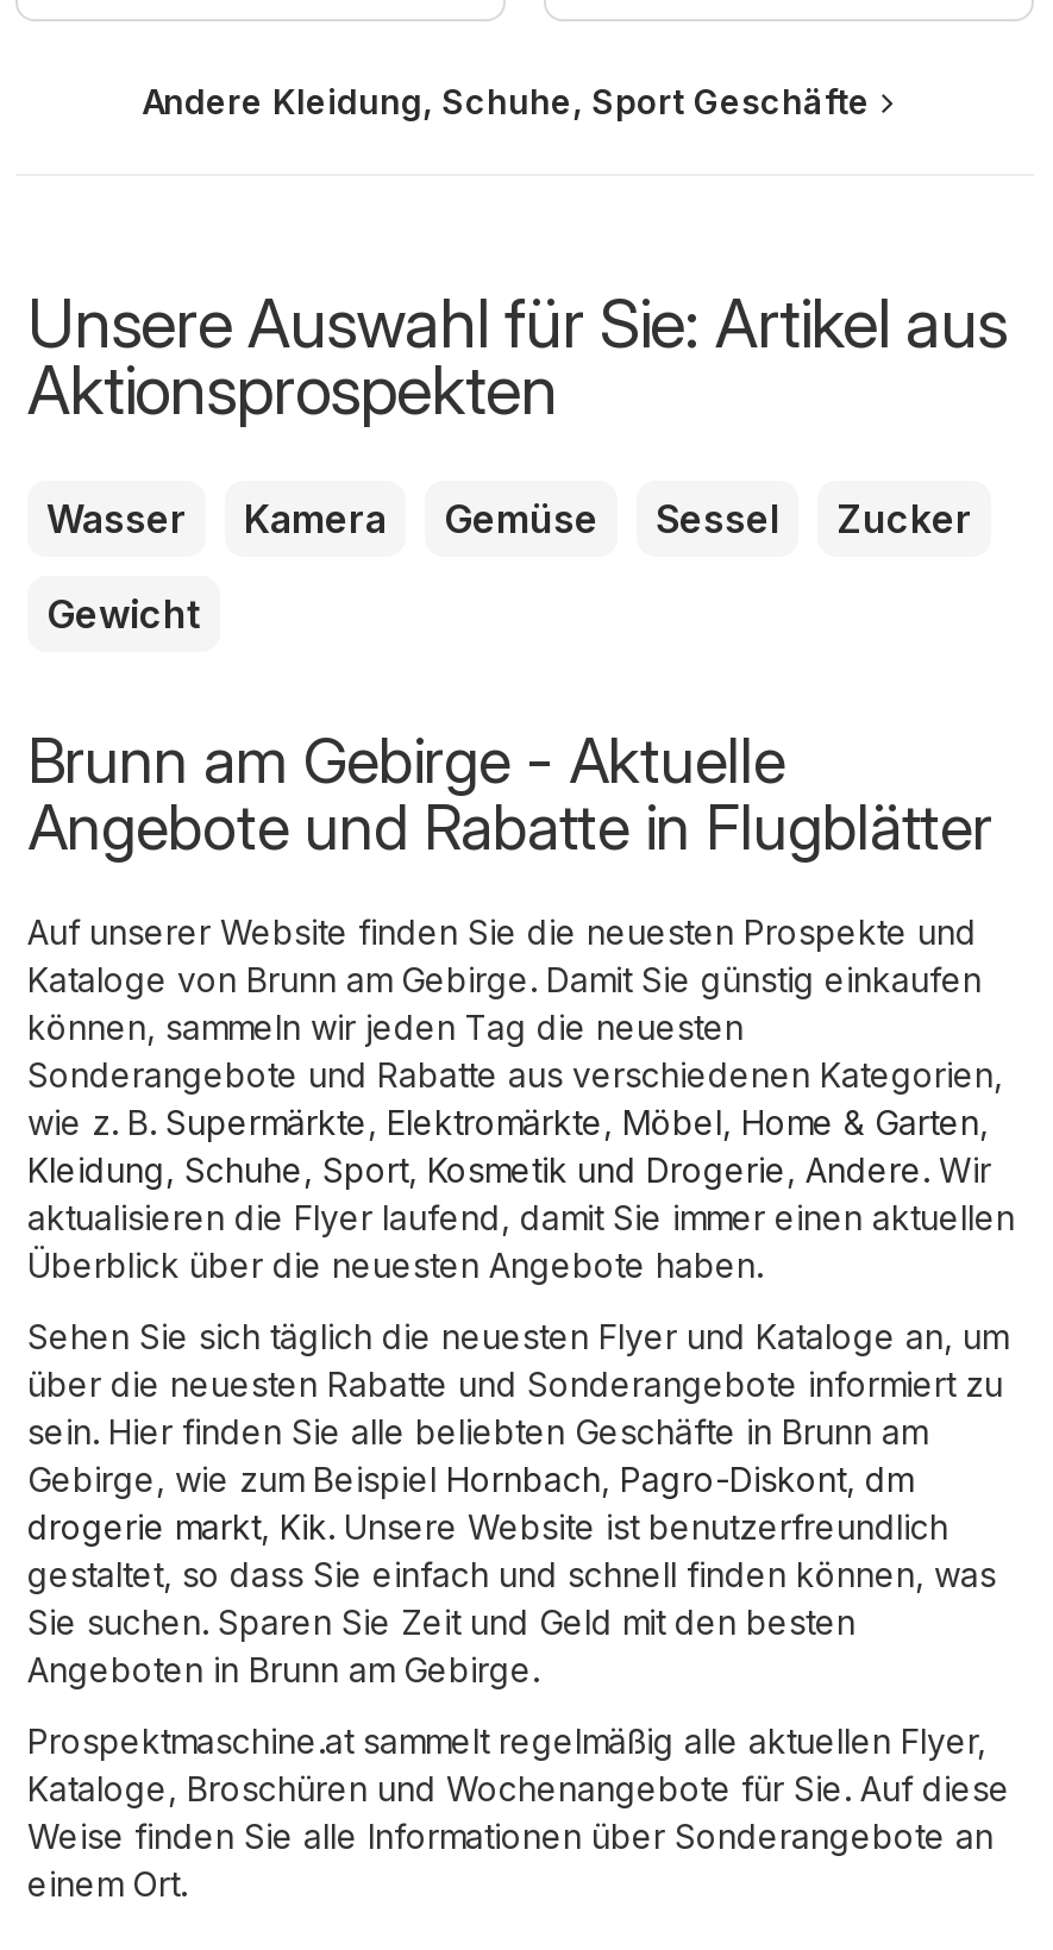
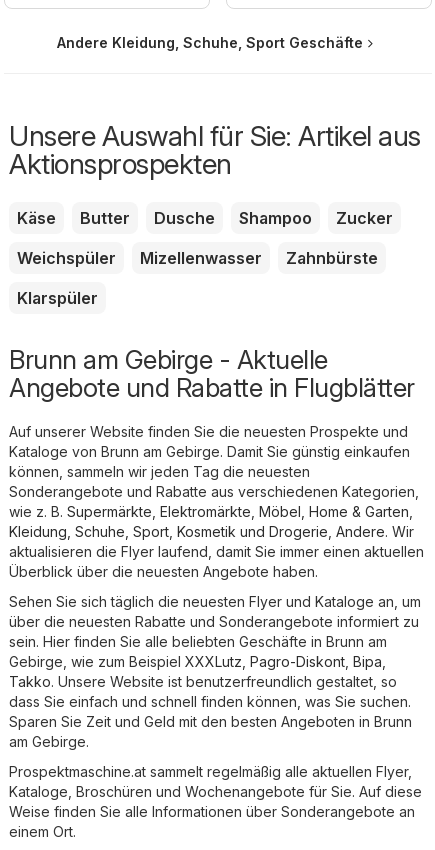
[46,494,779,542] Wasser | Kamera | Gemüse | Sessel -> [17,208,312,228] Käse | Butter | Dusche | Shampoo
[46,589,201,637] Gewicht -> [17,248,378,308] Weichspüler | Mizellenwasser | Zahnbürste | Klarspüler
[27,1458,996,1689] Gebirge, wie zum Beispiel Hornbach, Pagro-Diskont, dm | drogerie markt, Kik. Unsere Website ist benutzerfreundlich | gestaltet, so dass Sie einfach und schnell finden können, was | Sie suchen. Sparen Sie Zeit und Geld mit den besten | Angeboten in Brunn am Gebirge. -> [9,653,412,750] Gebirge, wie zum Beispiel XXXLutz, Pagro-Diskont, Bipa, | Takko. Unsere Website ist benutzerfreundlich gestaltet, so | dass Sie einfach und schnell finden können, was Sie suchen. | Sparen Sie Zeit und Geld mit den besten Angeboten in Brunn | am Gebirge.

